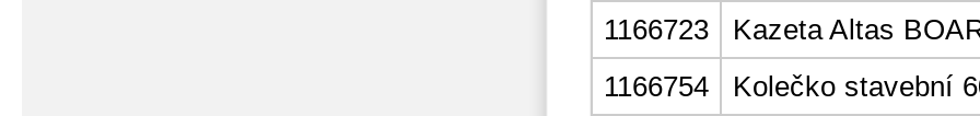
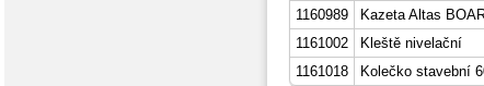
[604,13,709,46] 1166723 -> [296,7,348,23] 1160989
[604,70,709,103] 1166754 -> [296,35,462,79] 1161002 | Kleště nivelační | 1161018

